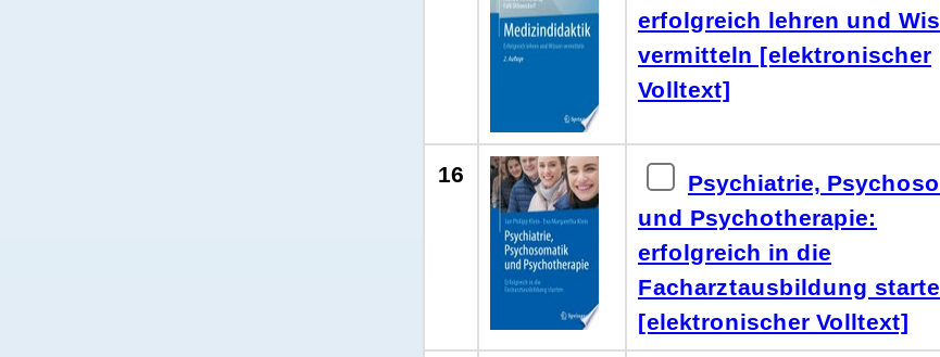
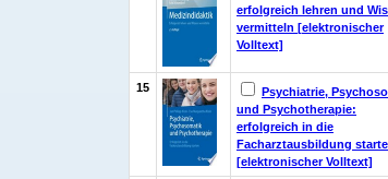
[438,160,464,186] 16 -> [136,81,149,94] 15

